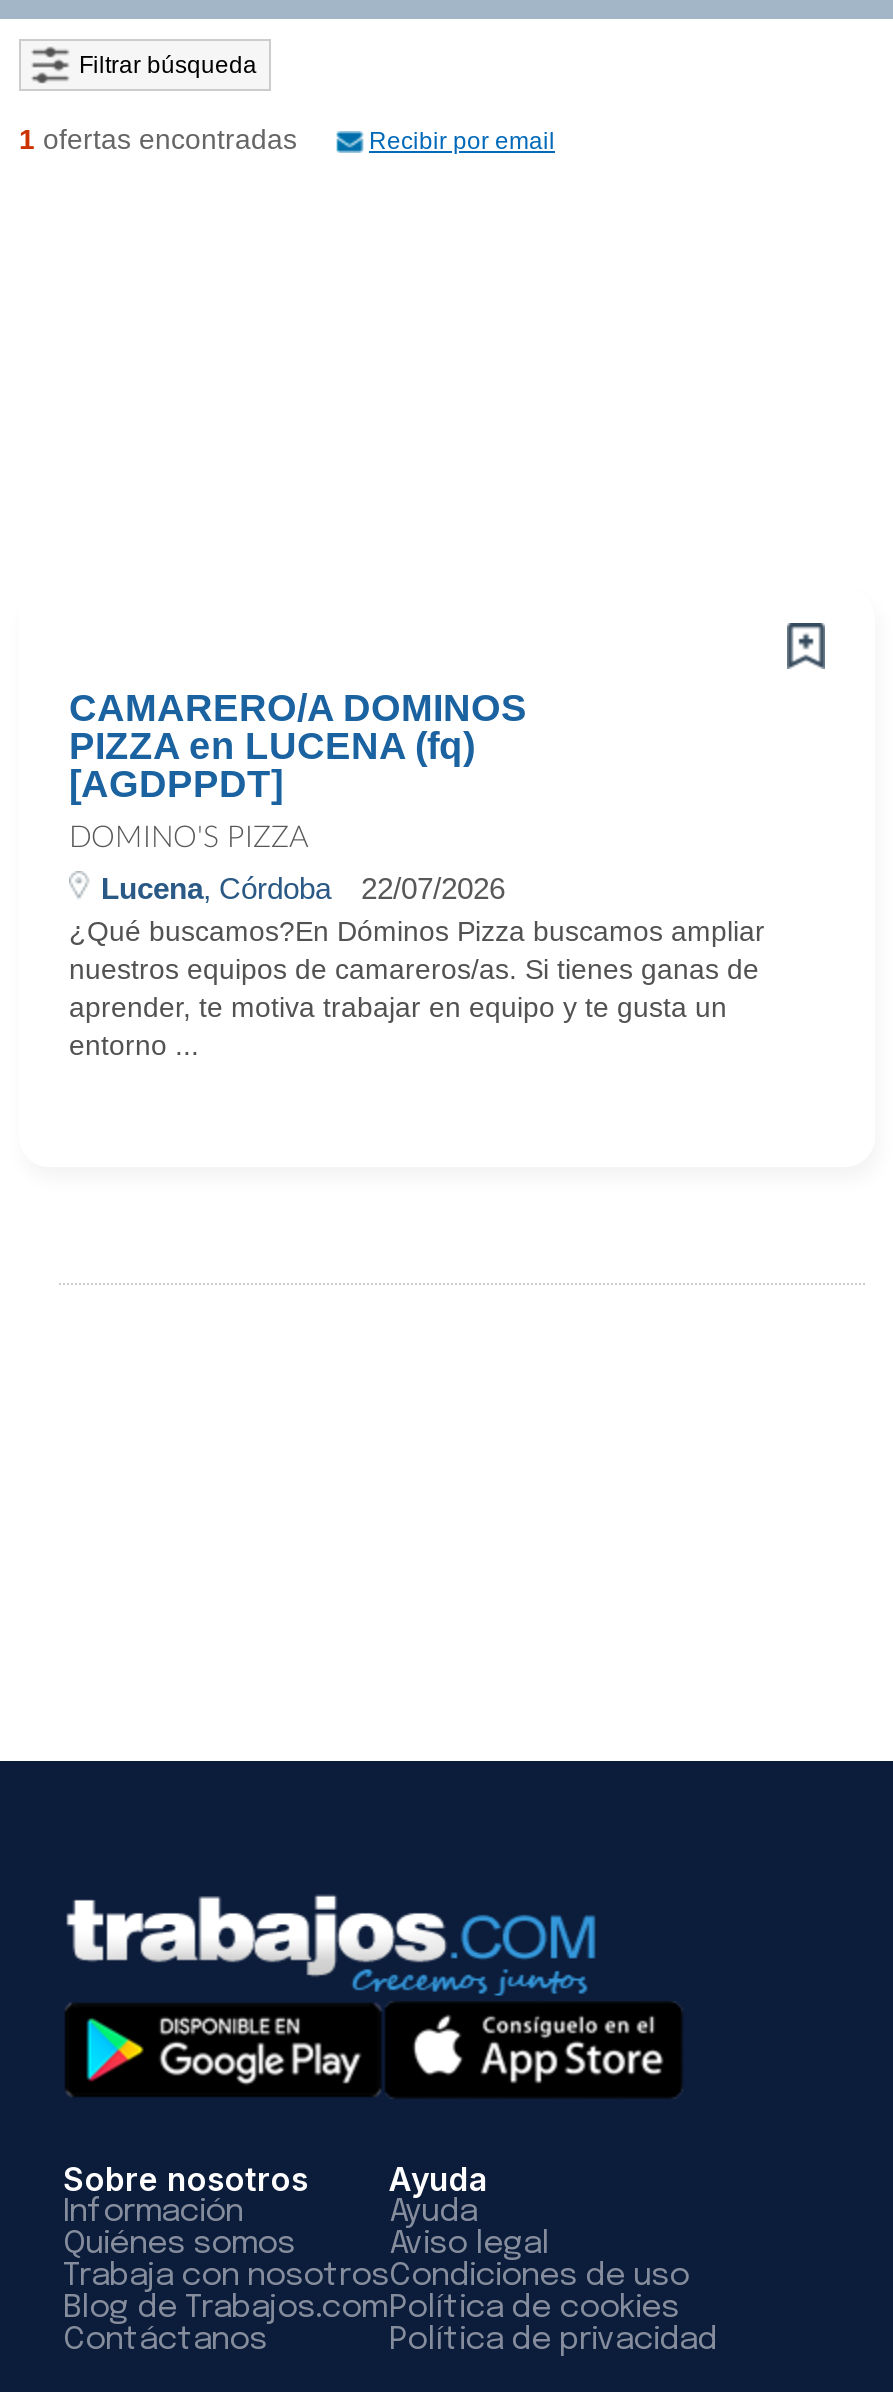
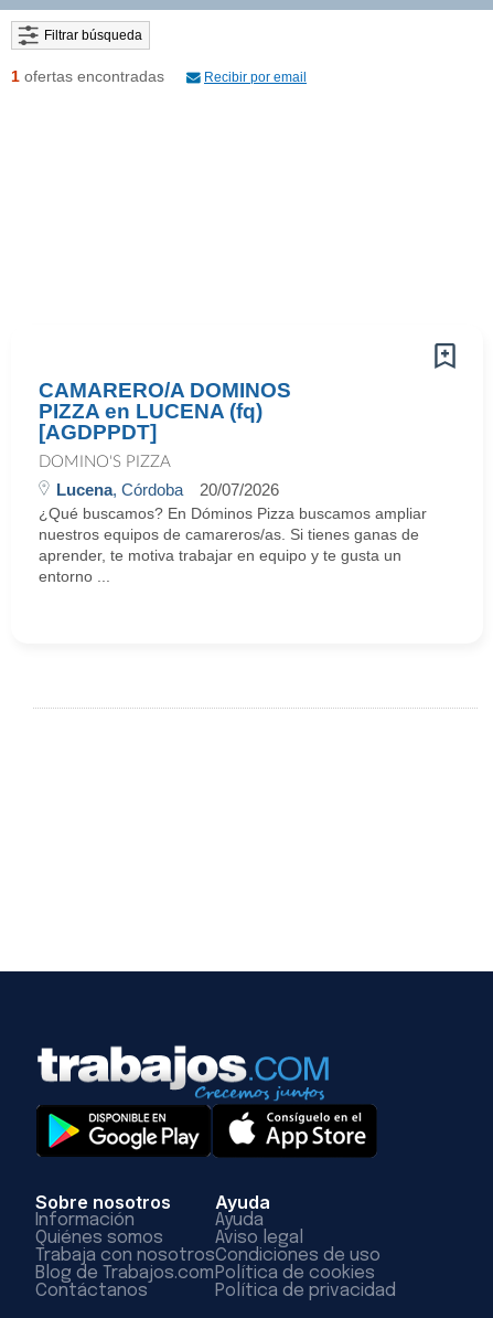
[69,871,765,947] 22/07/2026 | ¿Qué buscamos?En Dóminos Pizza buscamos ampliar -> [39,480,427,522] 20/07/2026 | ¿Qué buscamos? En Dóminos Pizza buscamos ampliar

